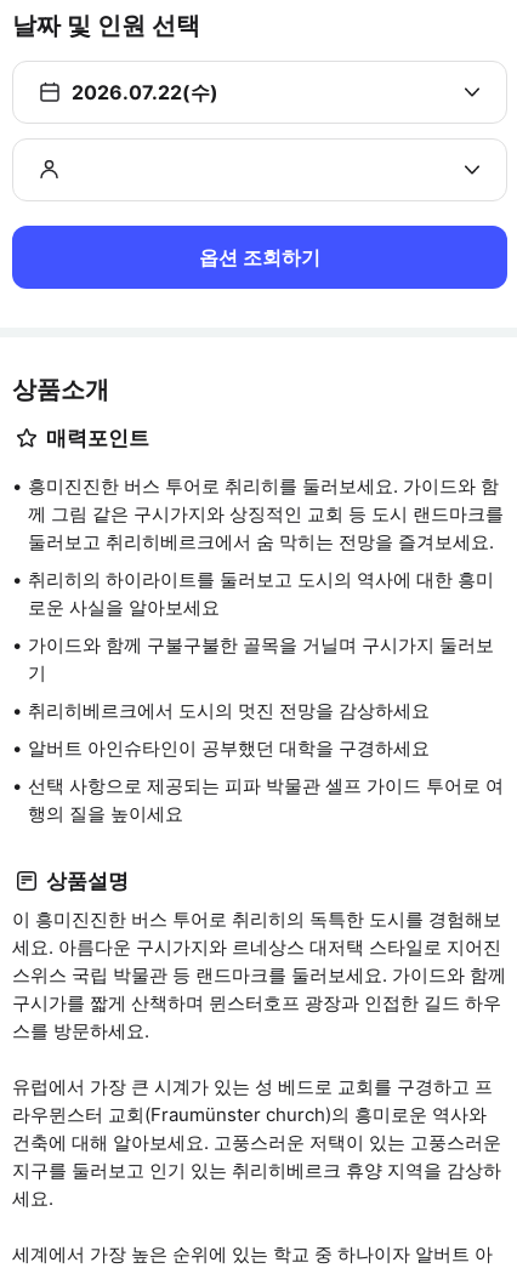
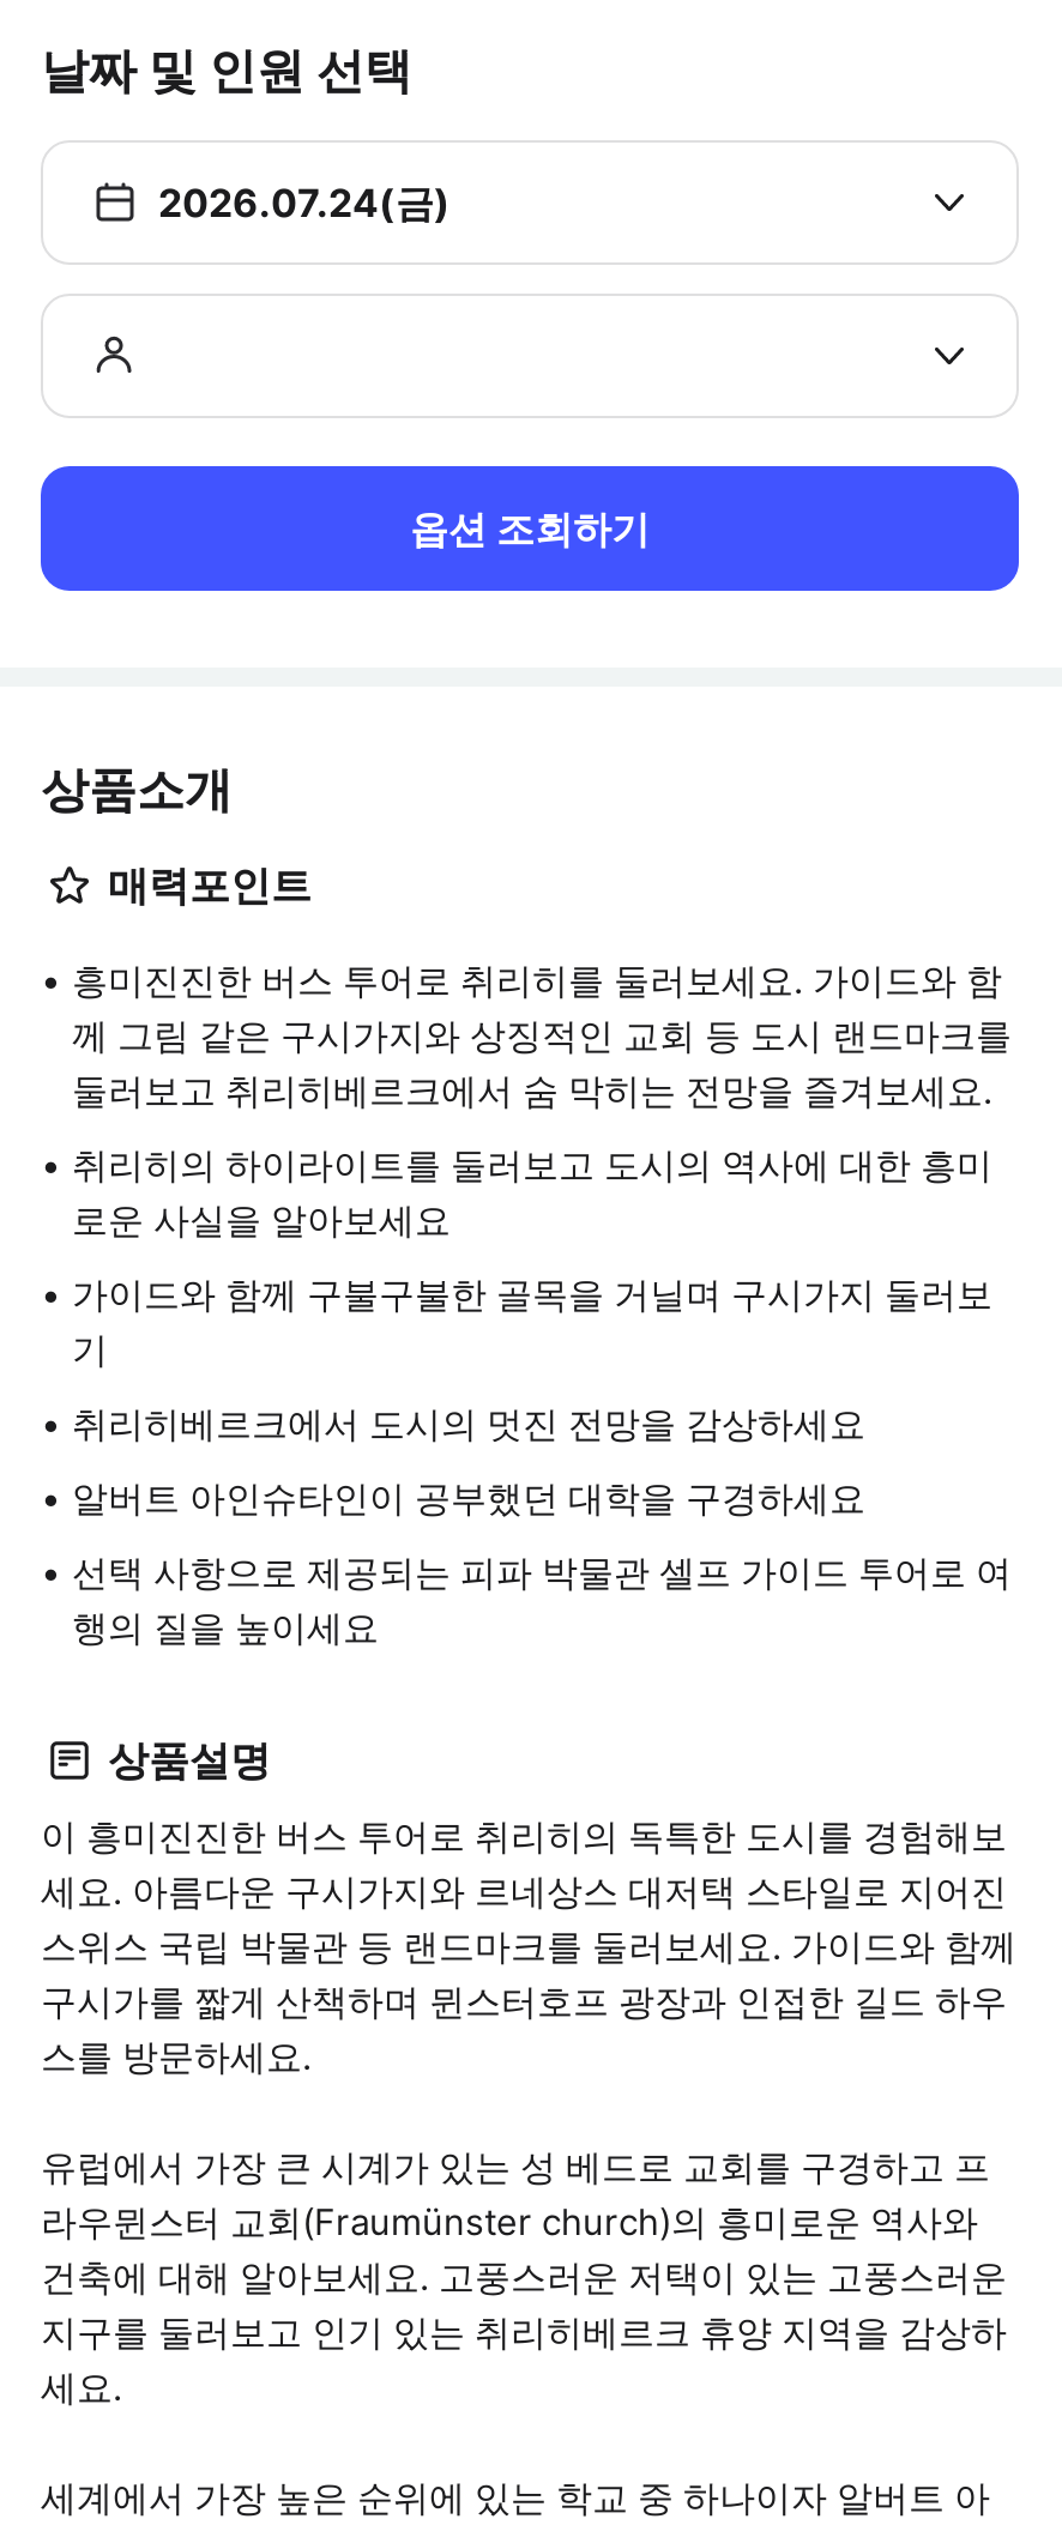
[72,80,218,104] 2026.07.22(수) -> [158,179,451,226] 2026.07.24(금)

